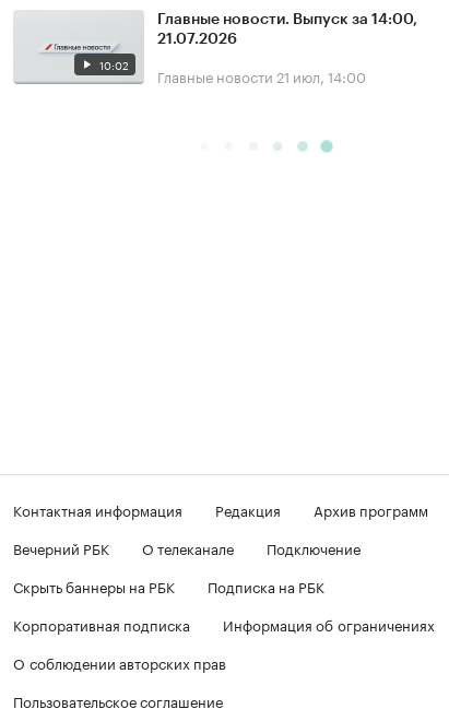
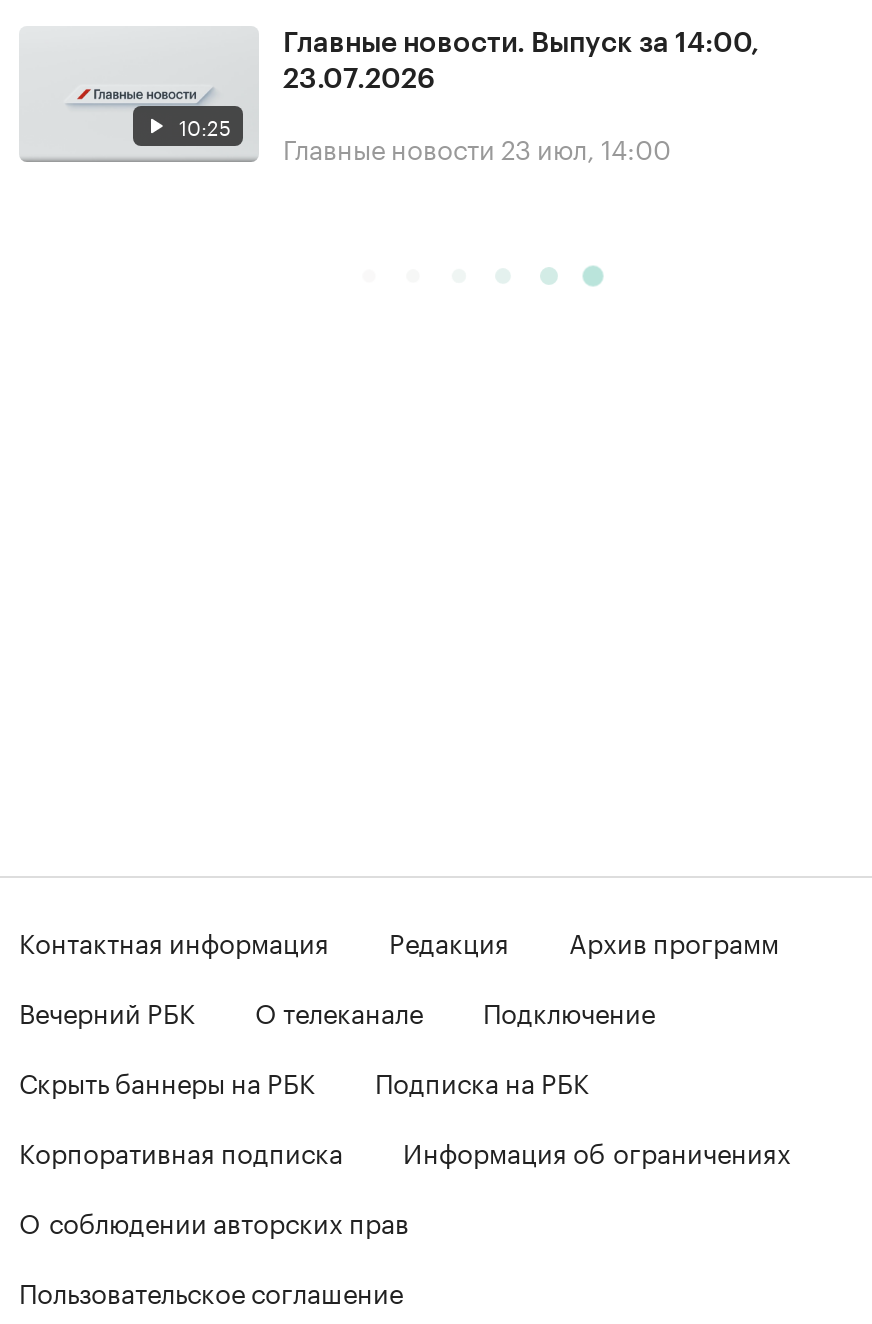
[157,32,237,47] 21.07.2026 -> [283,66,435,94] 23.07.2026
[96,55,129,73] 10:02 -> [173,109,231,141] 10:25
[157,64,366,86] Главные новости 21 июл, 14:00 -> [283,125,671,165] Главные новости 23 июл, 14:00

